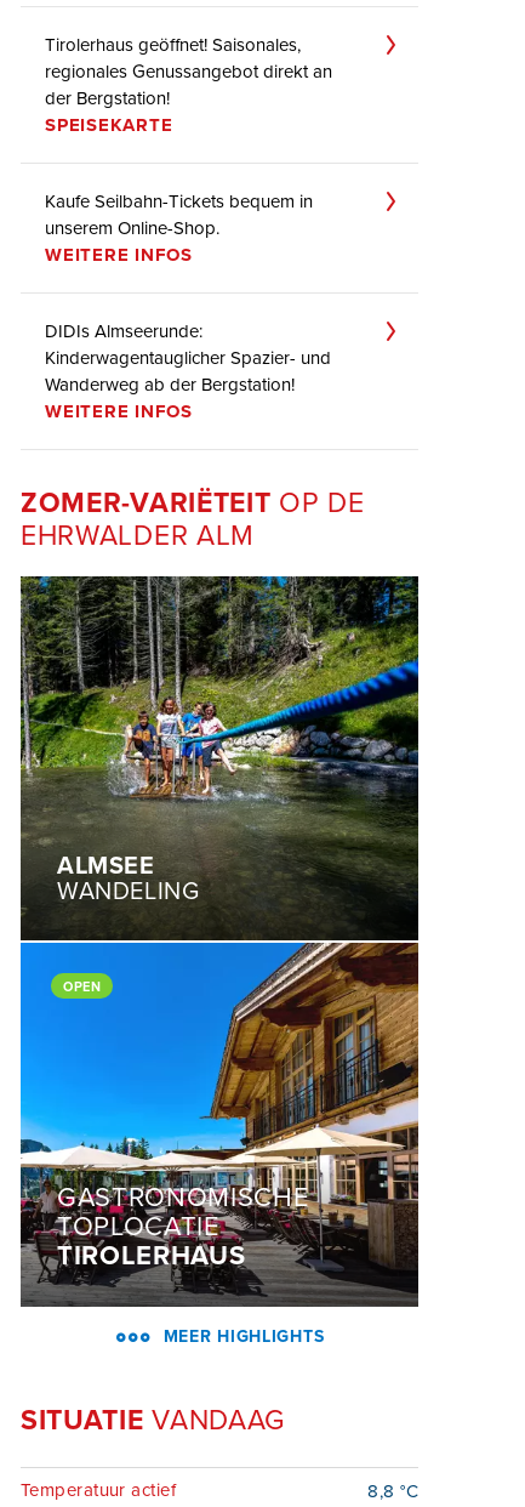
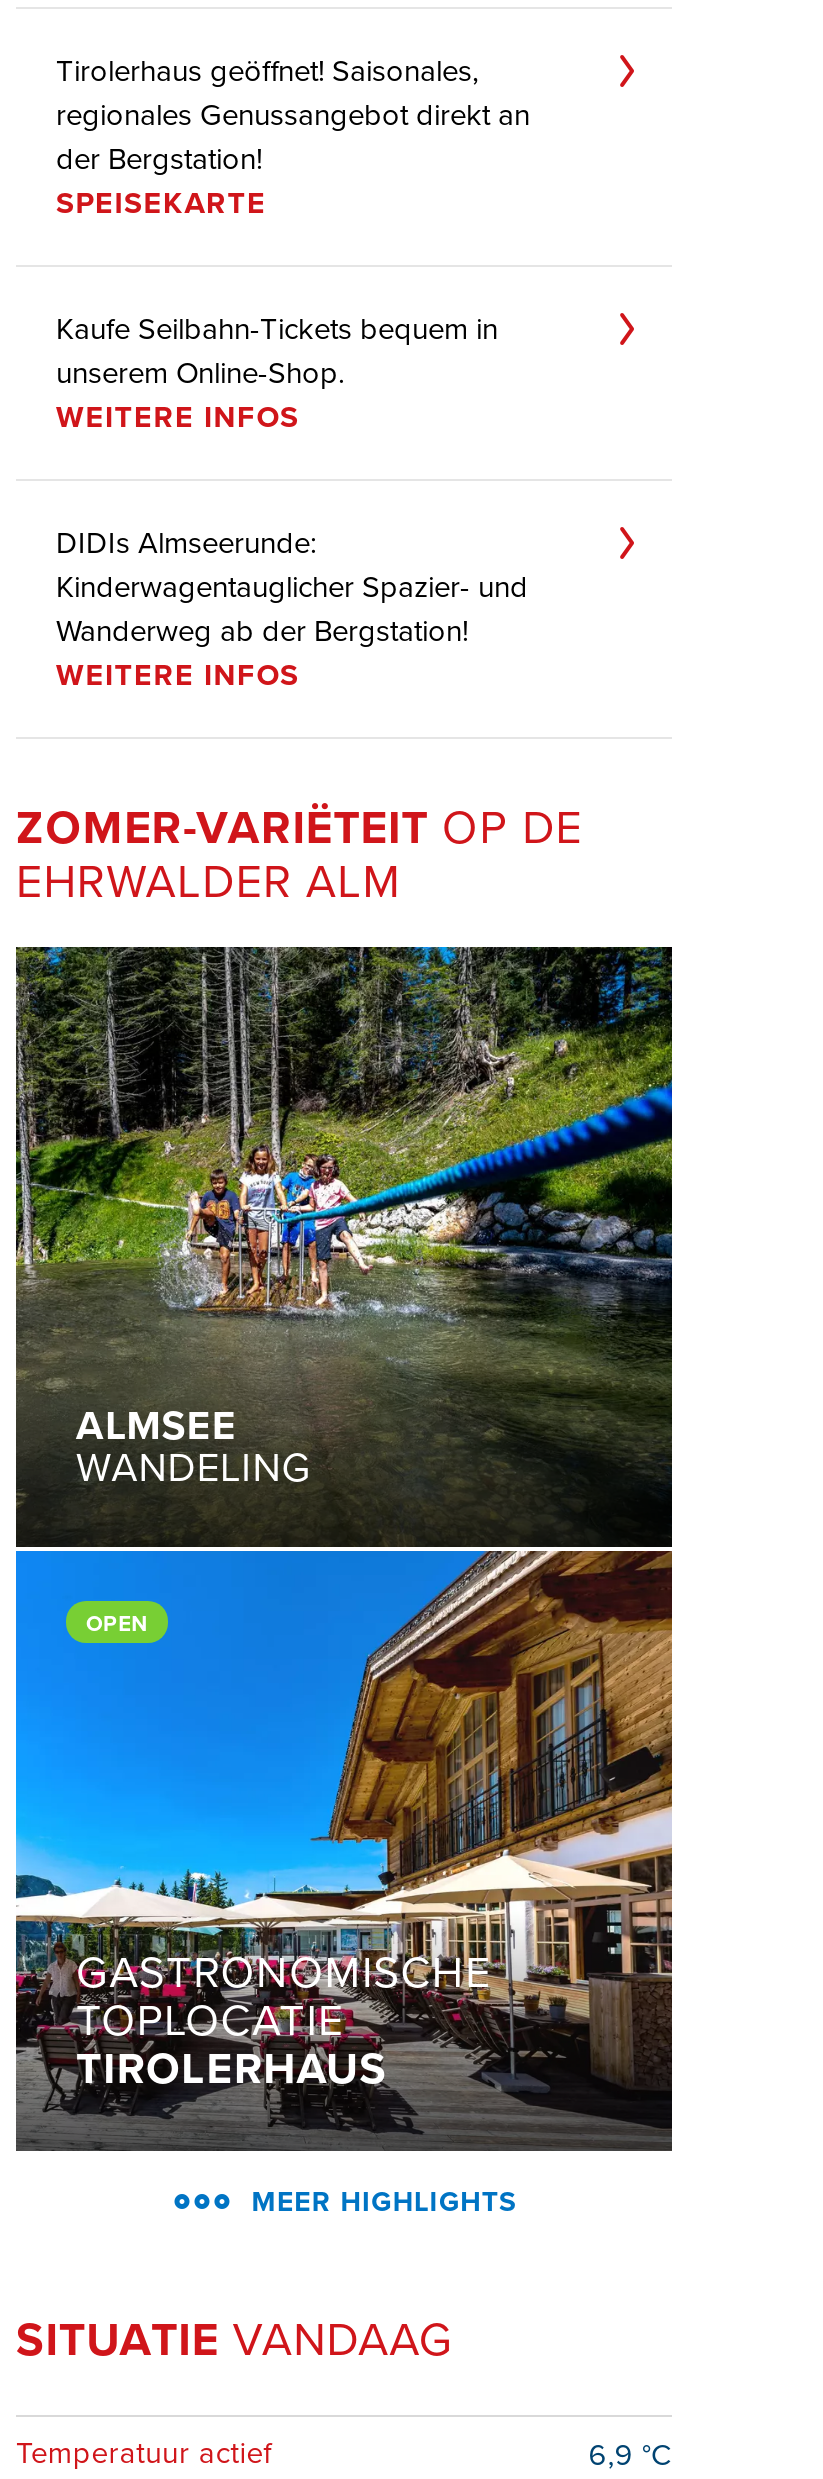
[368,1478,418,1505] 8,8 °C -> [589,2433,672,2475] 6,9 °C

